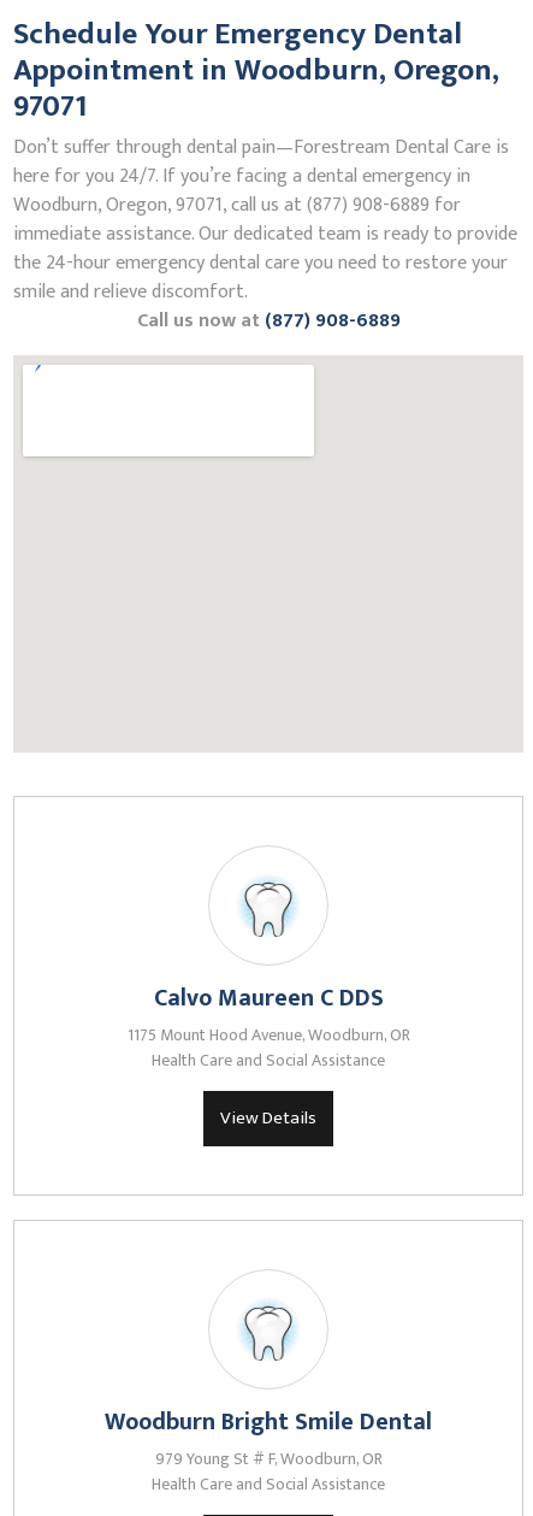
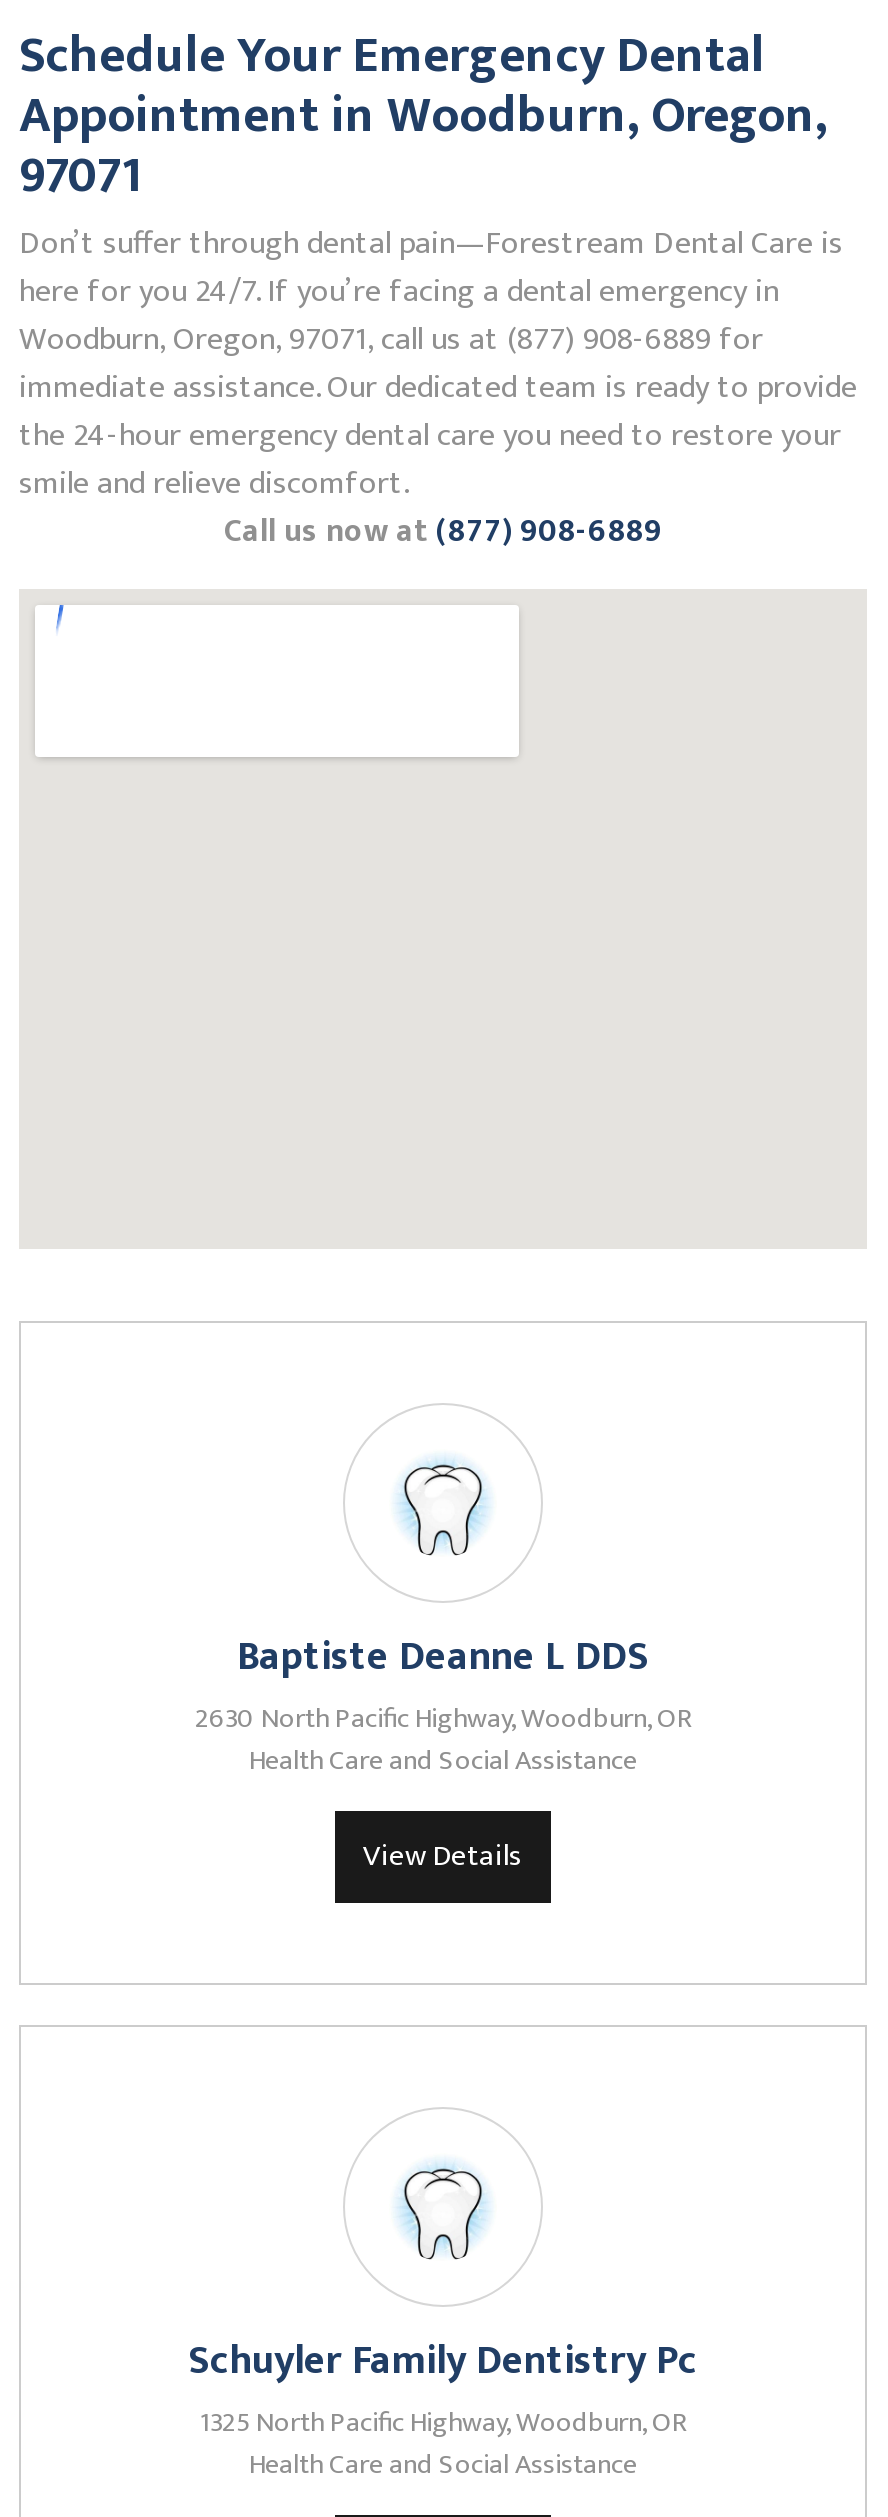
[153,978,383,1019] Calvo Maureen C DDS -> [237,1623,649,1691] Baptiste Deanne L DDS
[127,1021,410,1049] 1175 Mount Hood Avenue, Woodburn, OR -> [195,1695,691,1741] 2630 North Pacific Highway, Woodburn, OR
[105,1402,432,1473] Woodburn Bright Smile Dental | 979 Young St # F, Woodburn, OR -> [188,2327,698,2445] Schuyler Family Dentistry Pc | 1325 North Pacific Highway, Woodburn, OR

